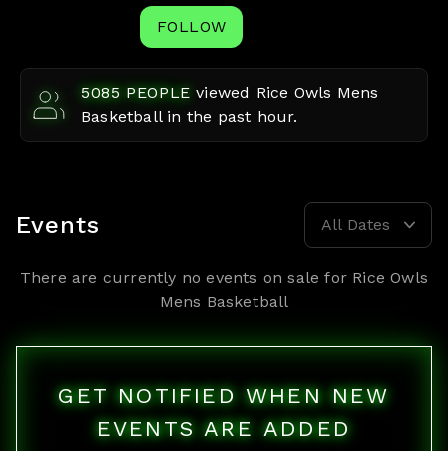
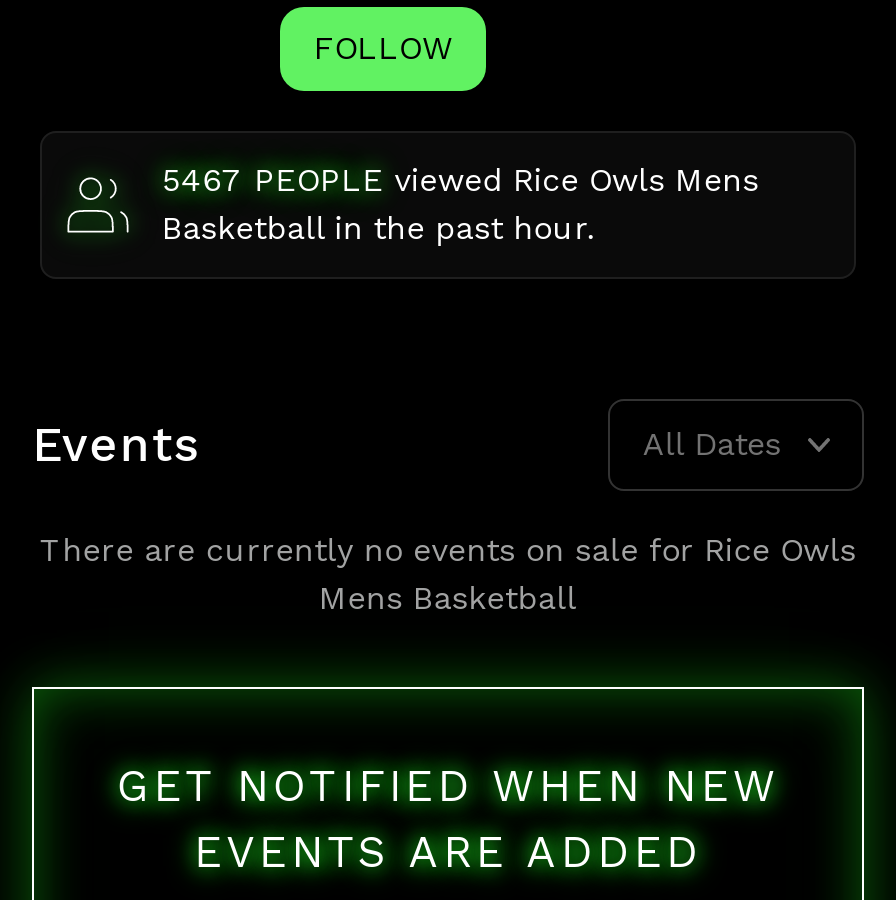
[81,83,378,102] 5085 PEOPLE viewed Rice Owls Mens -> [162,161,759,199] 5467 PEOPLE viewed Rice Owls Mens

